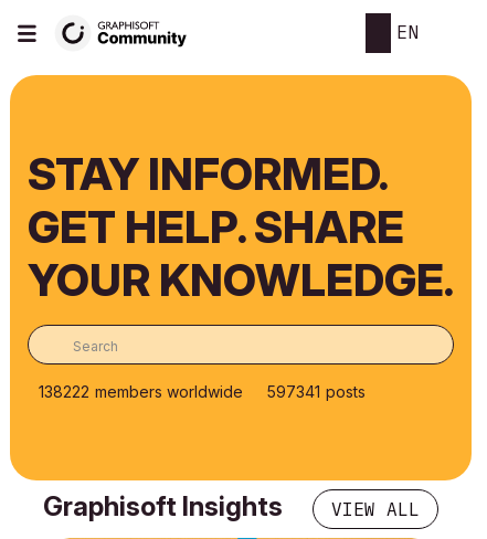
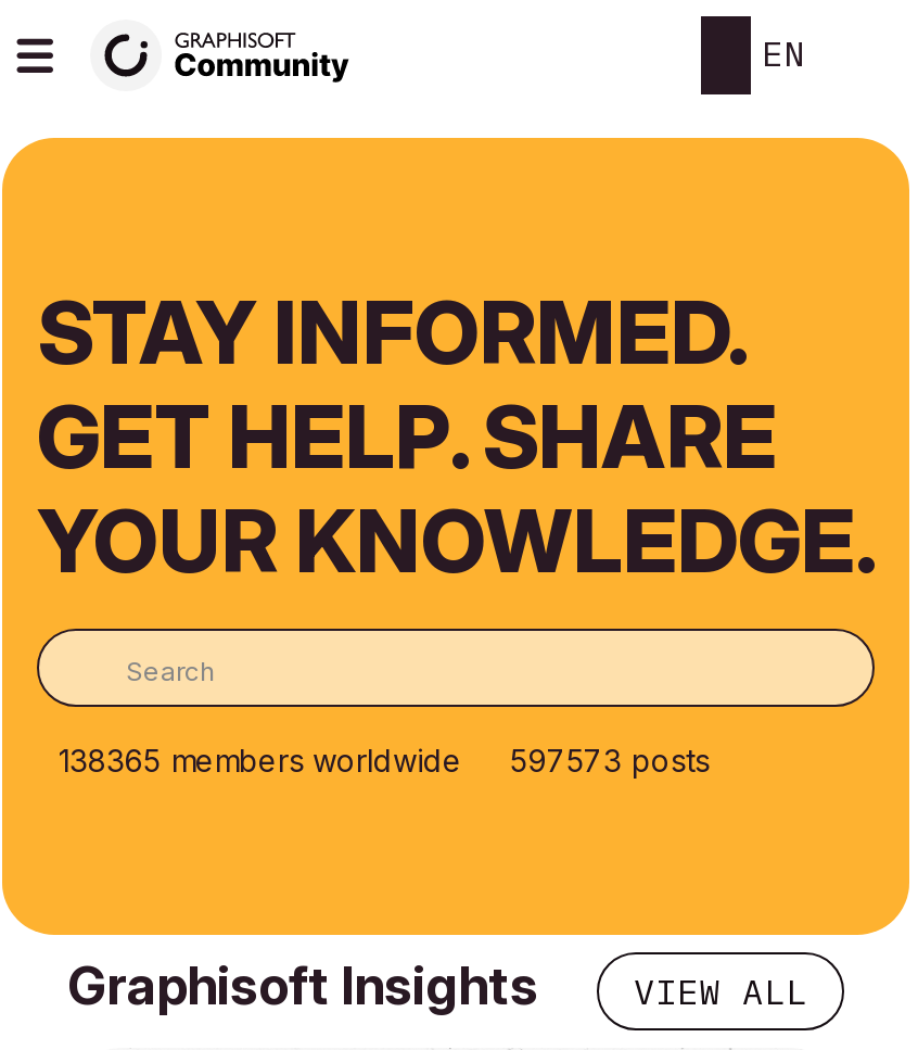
[39,382,243,400] 138222 members worldwide -> [59,741,462,777] 138365 members worldwide
[267,382,366,400] 597341 posts -> [510,741,710,777] 597573 posts

